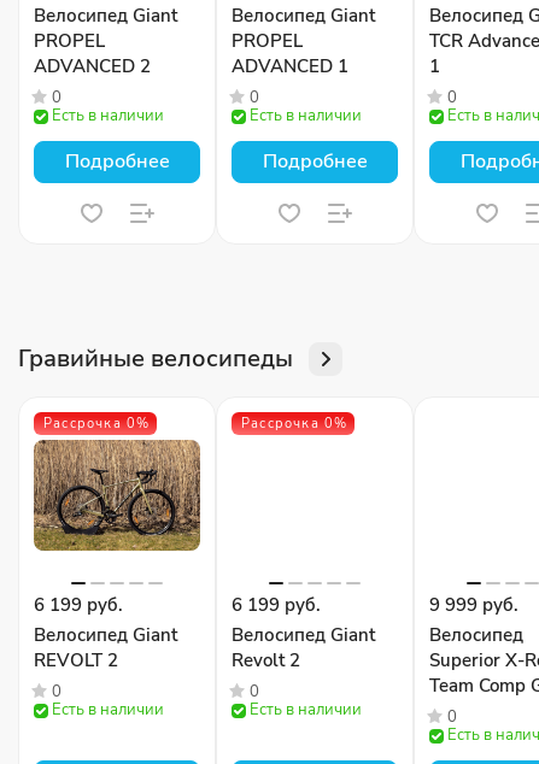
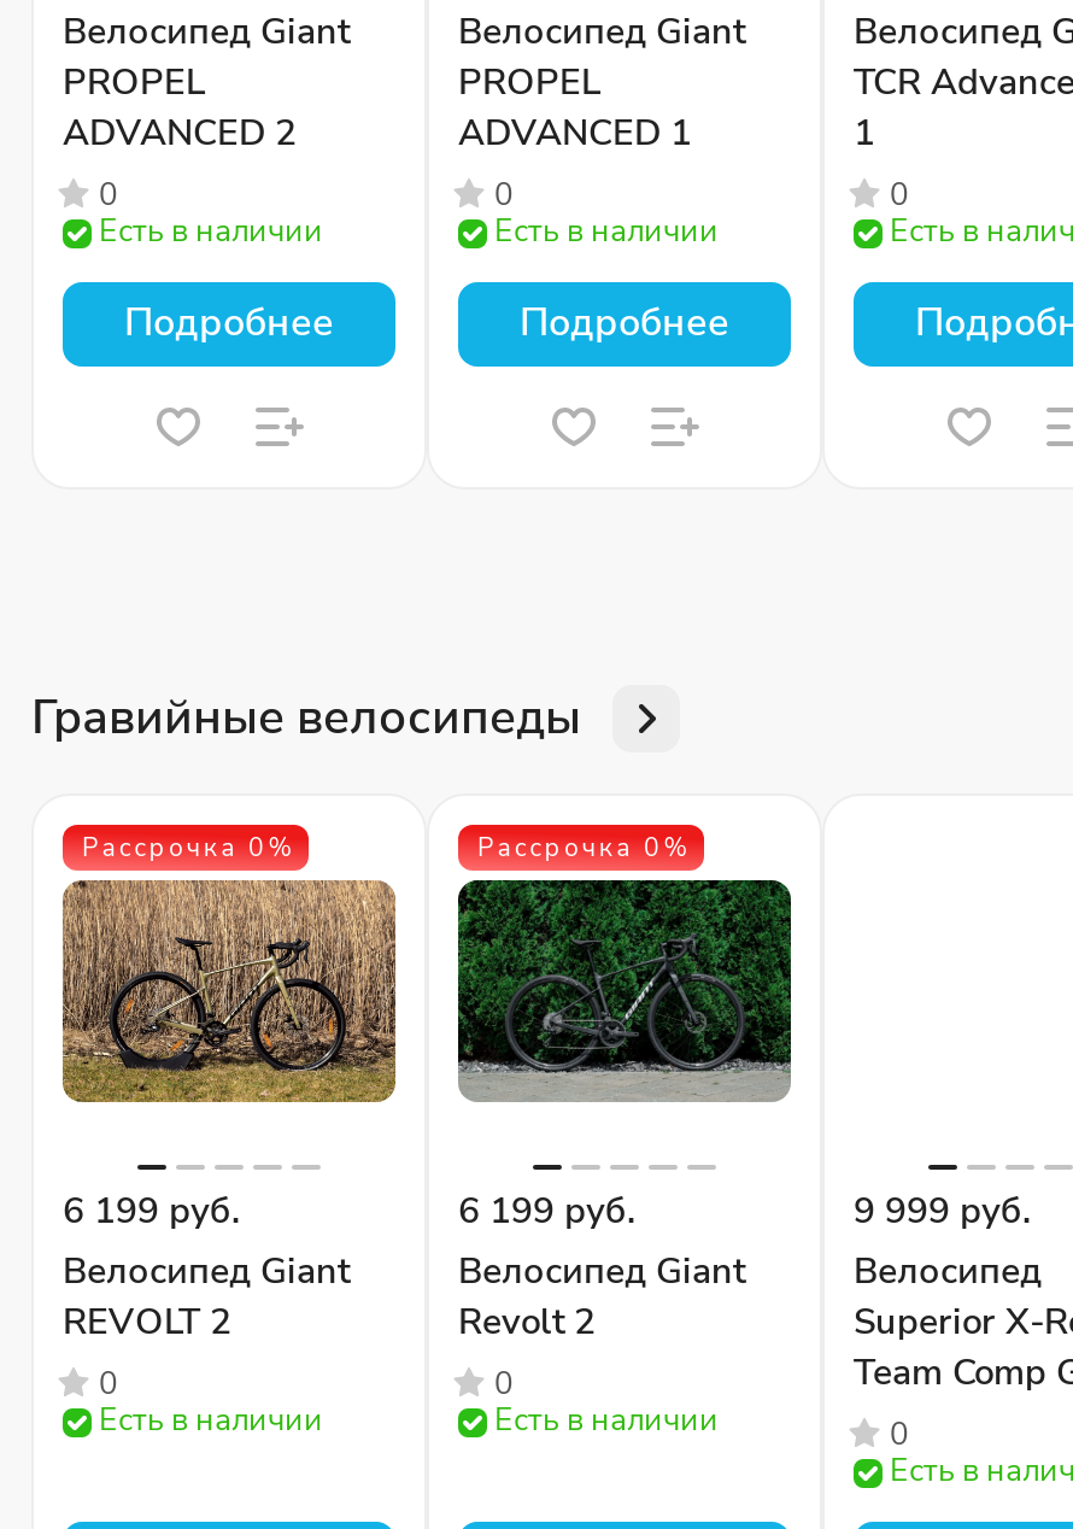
none -> [456,878,793,1105] [image]

